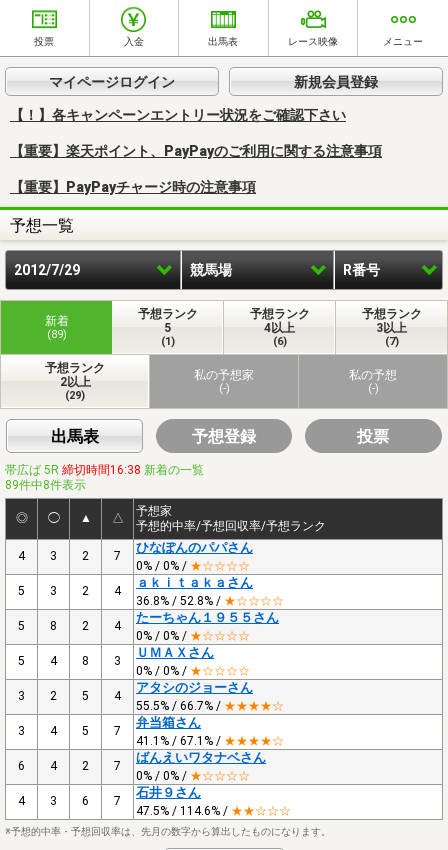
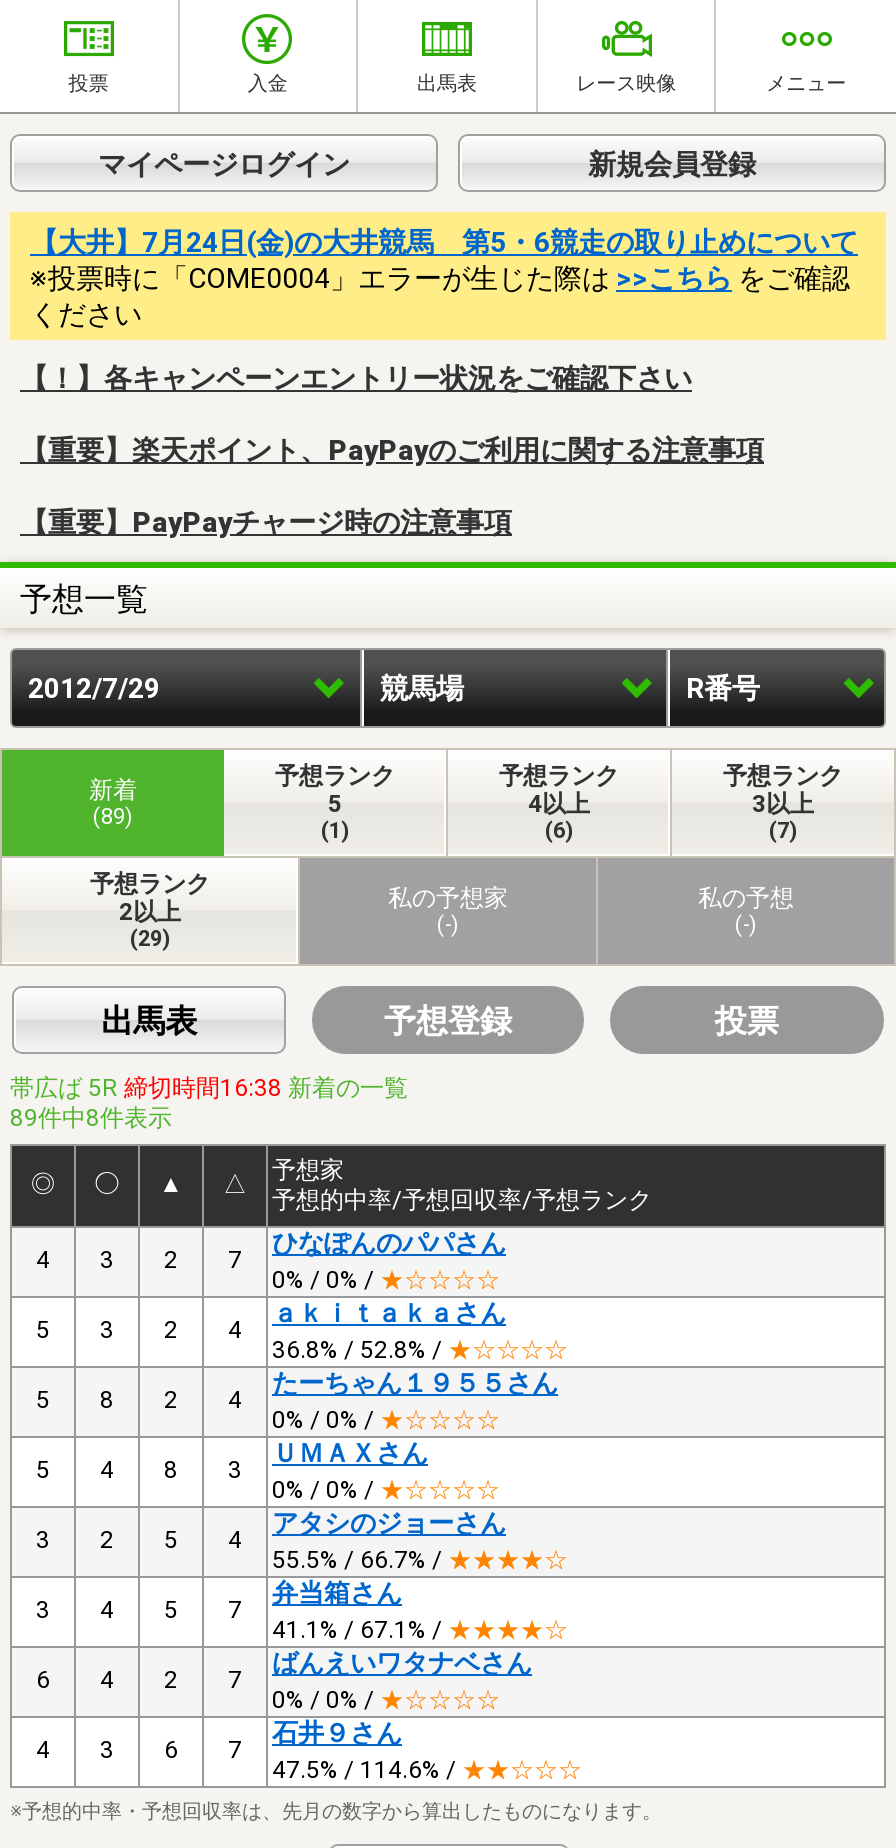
none -> [30,226,858,330] 【大井】7月24日(金)の大井競馬 第5・6競走の取り止めについて | ※投票時に「COME0004」エラーが生じた際は>>こちらをご確認 | ください

